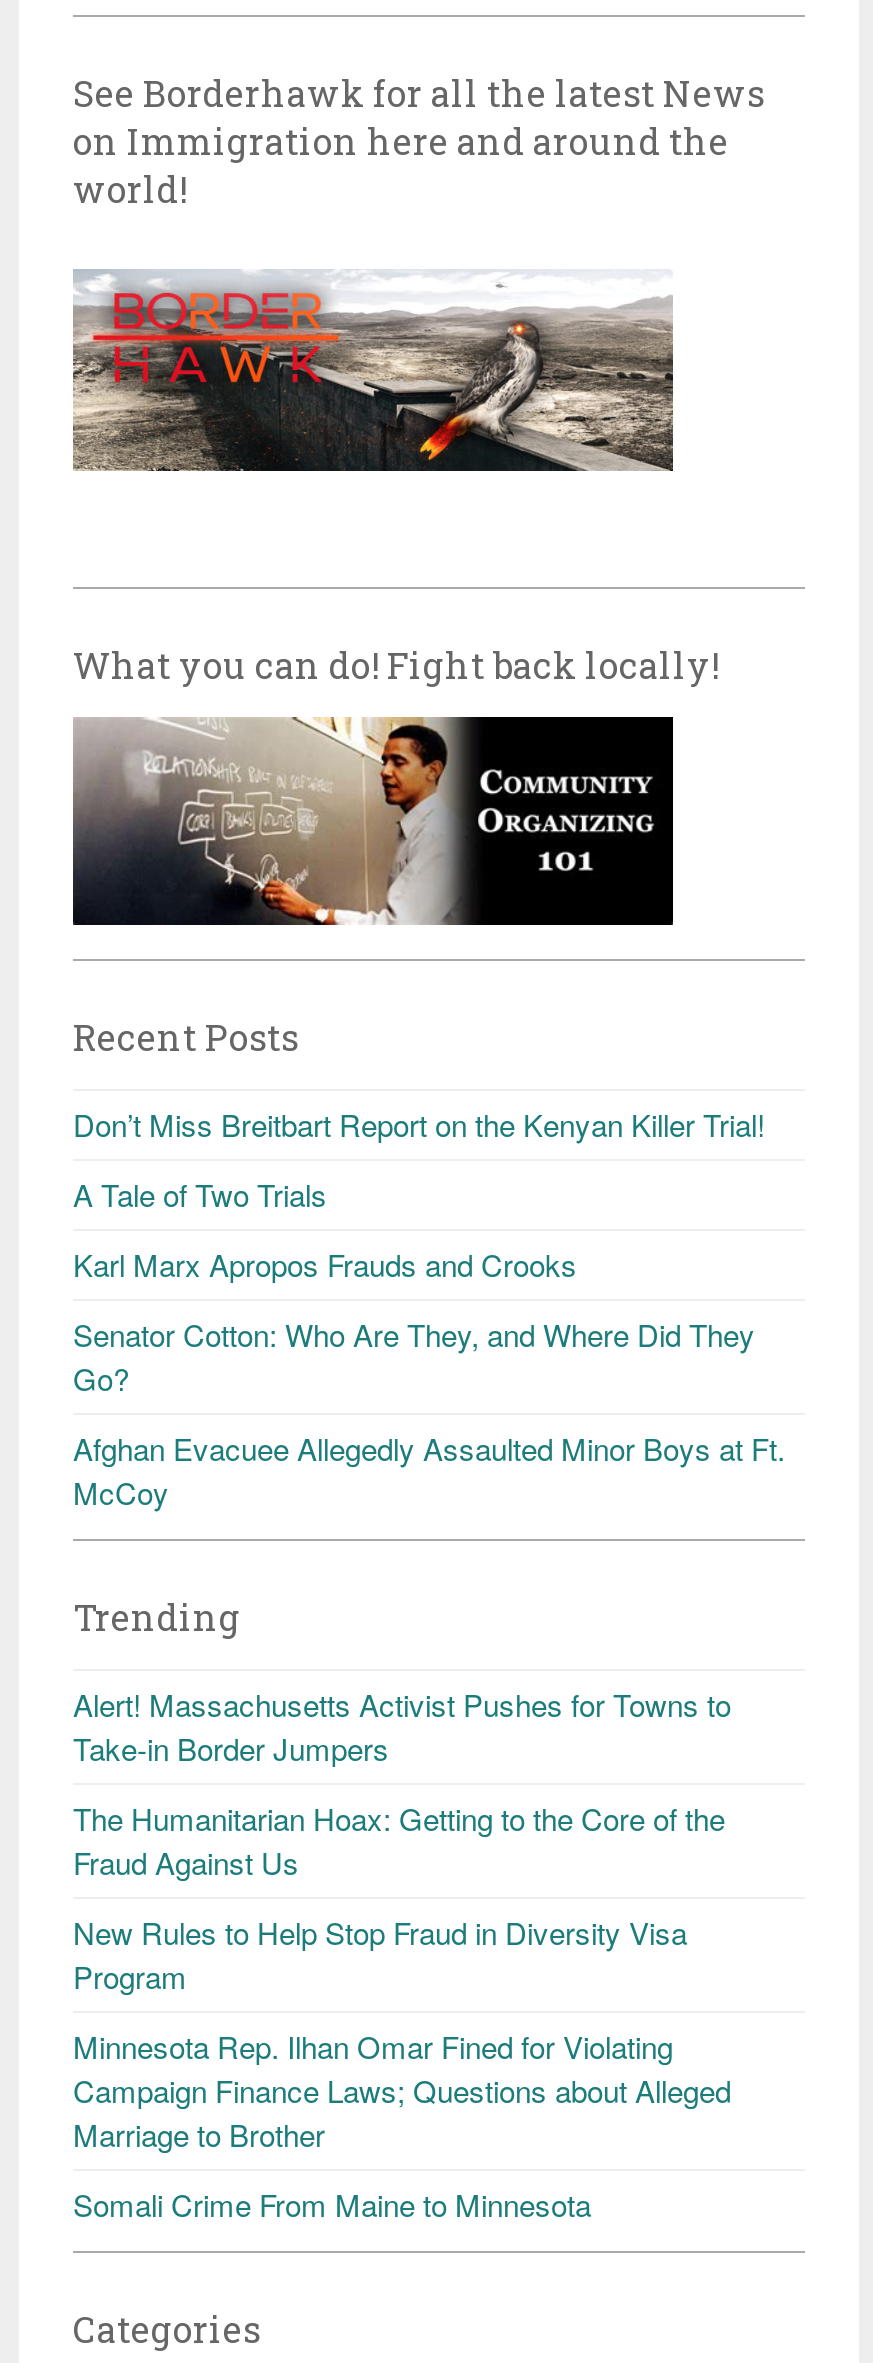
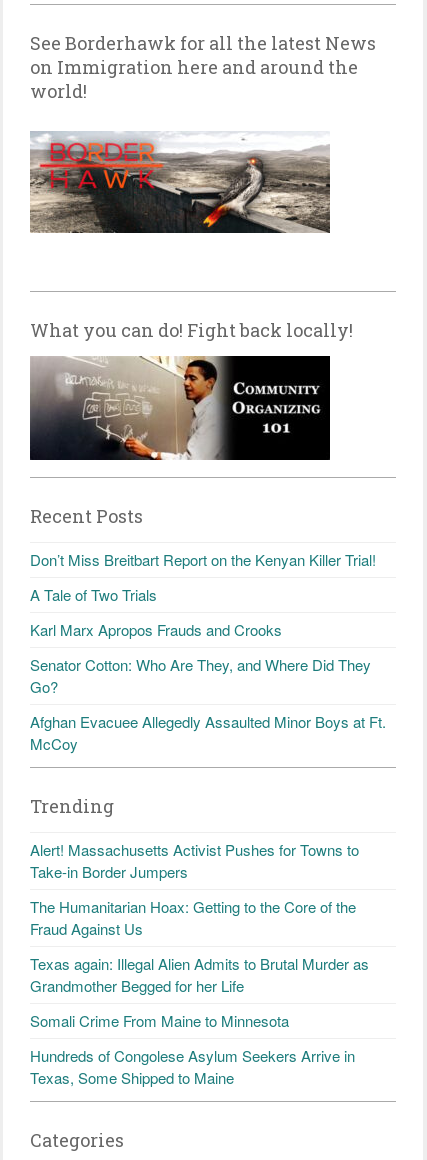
[73,1912,731,2156] New Rules to Help Stop Fraud in Diversity Visa | Program | Minnesota Rep. Ilhan Omar Fined for Violating | Campaign Finance Laws; Questions about Alleged | Marriage to Brother -> [30,953,369,996] Texas again: Illegal Alien Admits to Brutal Murder as | Grandmother Begged for her Life
moved [73,2184,591,2226] -> [30,1010,289,1031]: Somali Crime From Maine to Minnesota
none -> [30,1045,355,1088] Hundreds of Congolese Asylum Seekers Arrive in | Texas, Some Shipped to Maine

